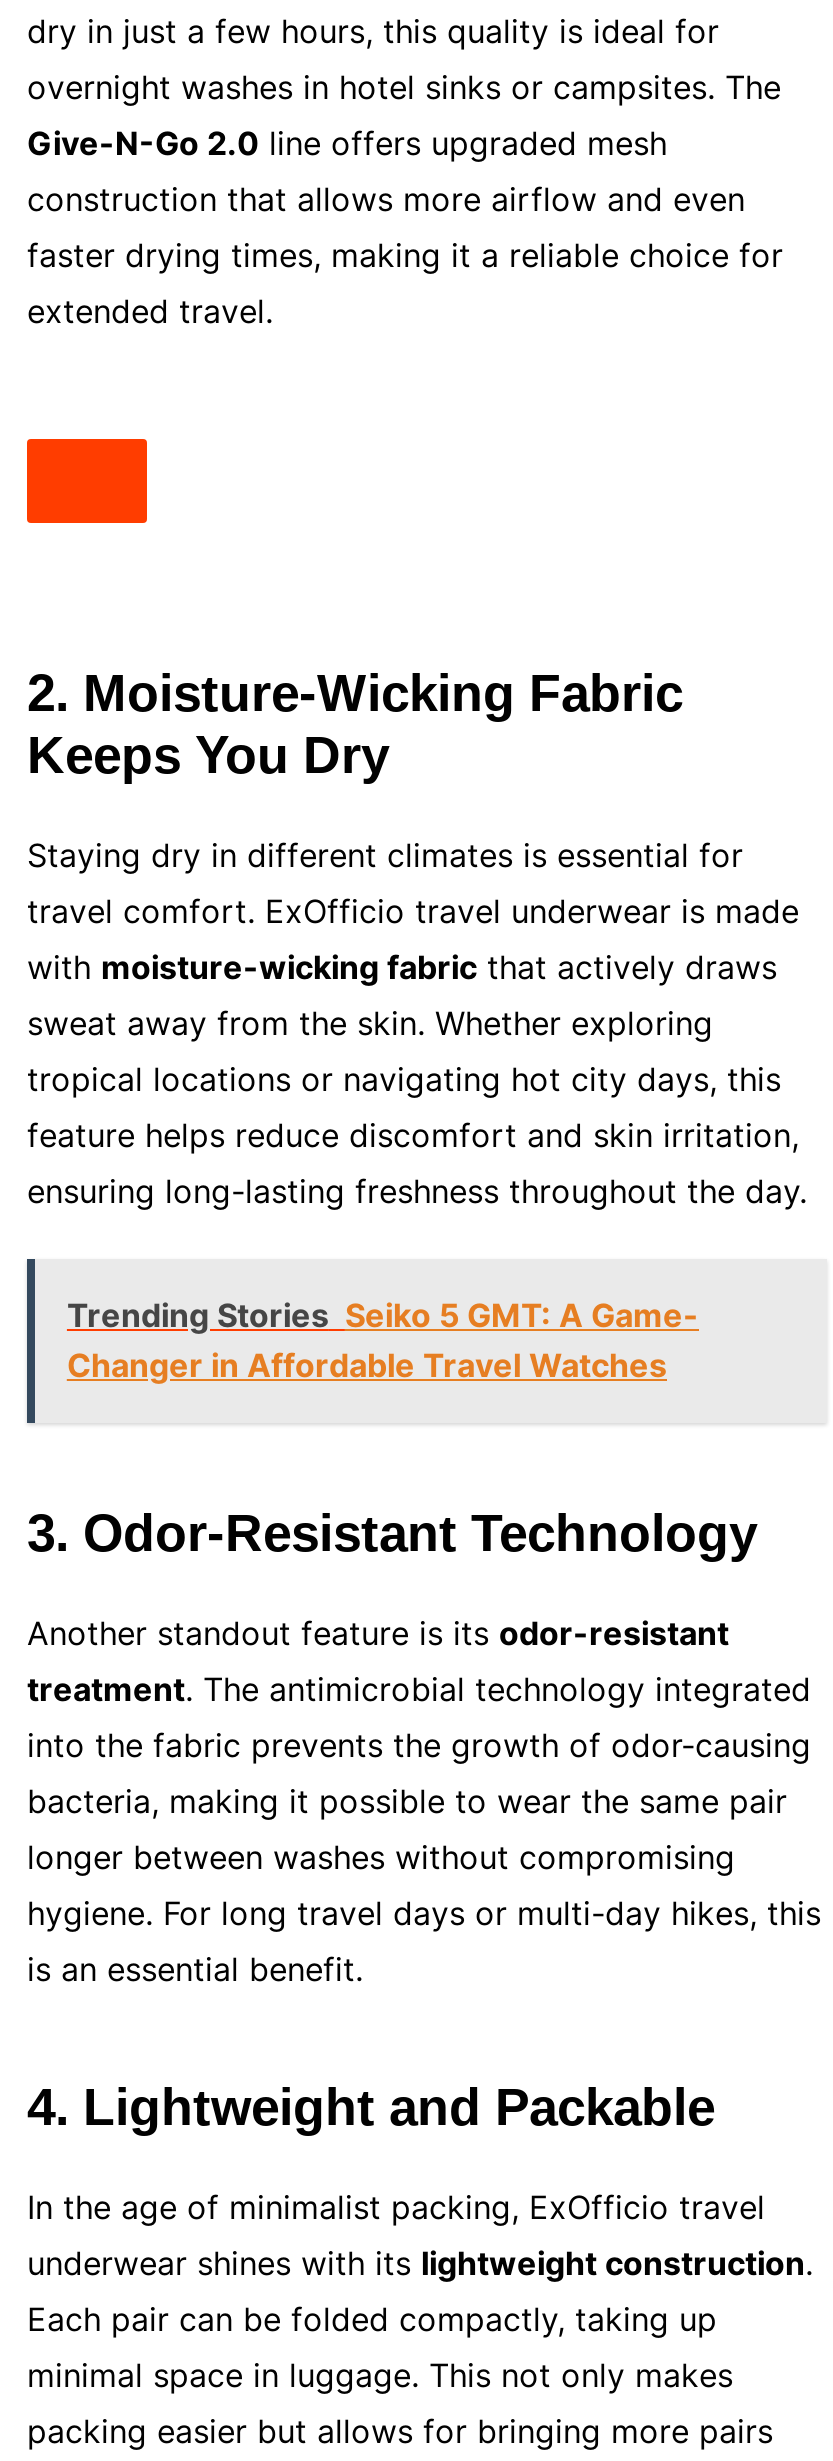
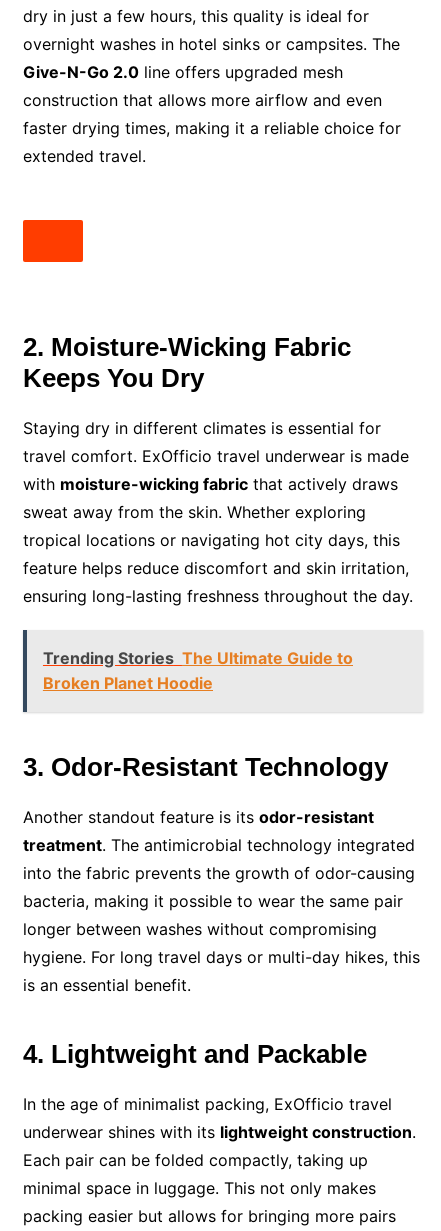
[67,1294,699,1384] Trending Stories Seiko 5 GMT: A Game- | Changer in Affordable Travel Watches -> [43,648,353,693] Trending Stories The Ultimate Guide to | Broken Planet Hoodie

